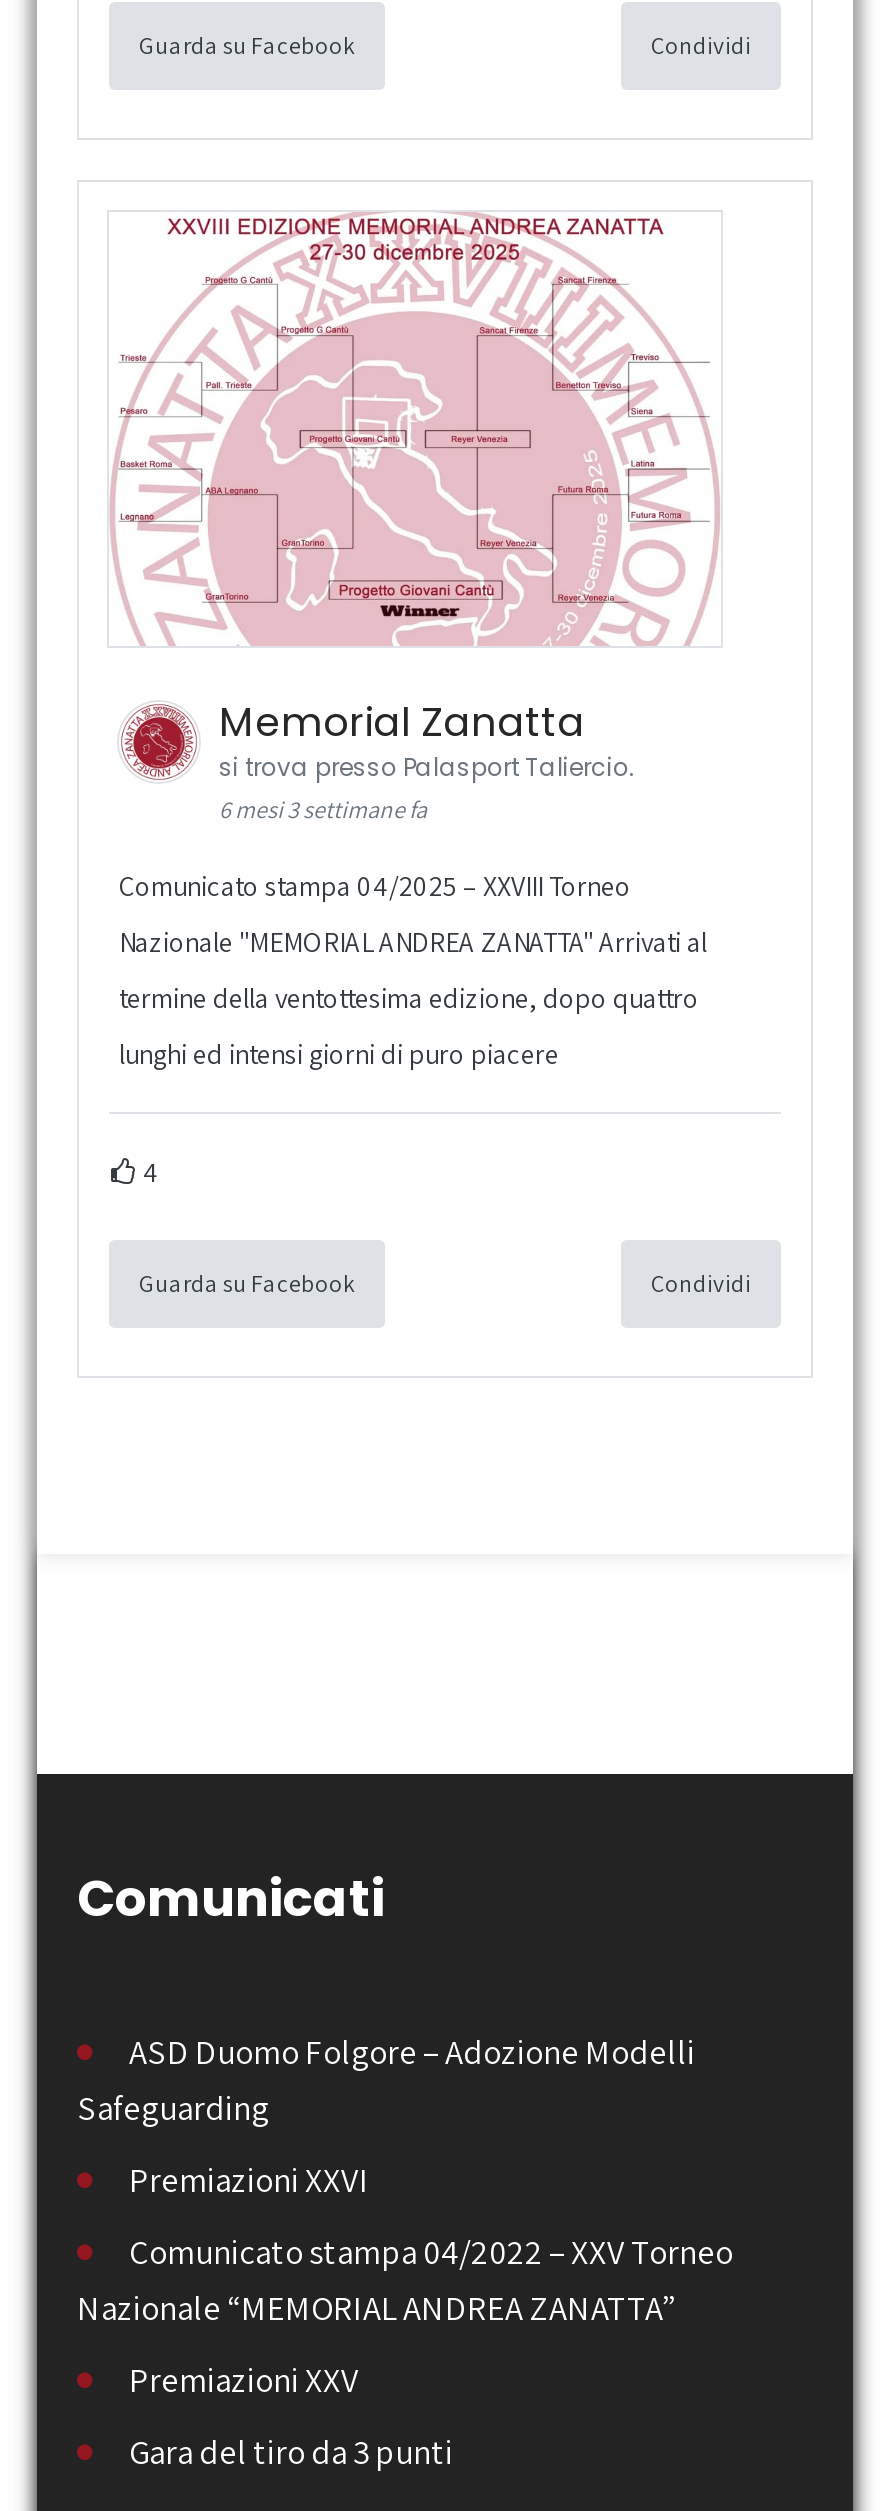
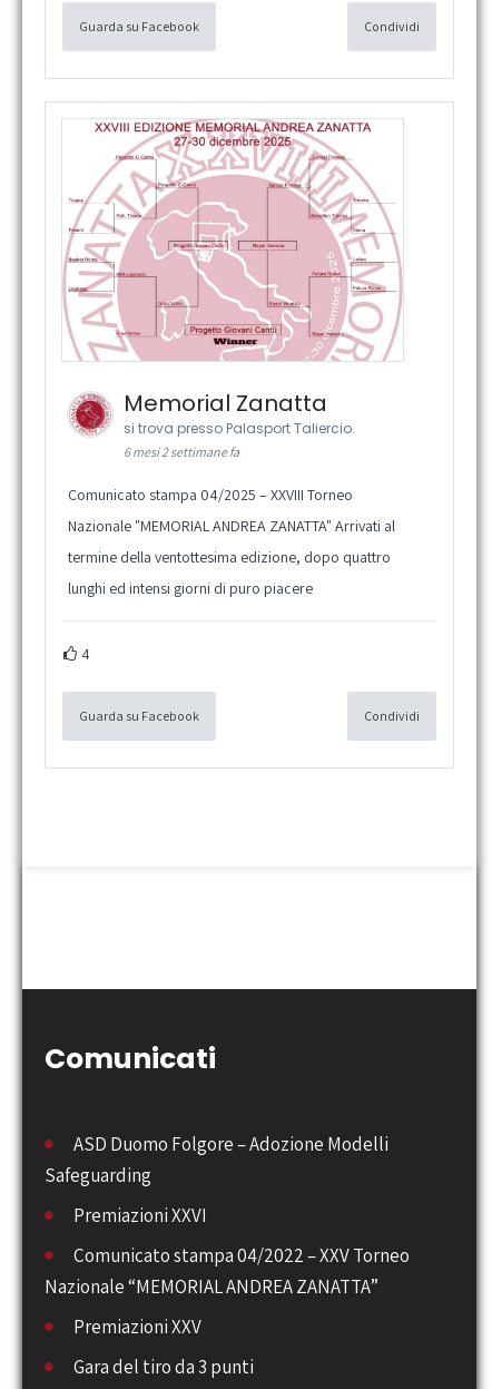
[219,794,427,824] 6 mesi 3 settimane fa -> [124,443,239,460] 6 mesi 2 settimane fa

